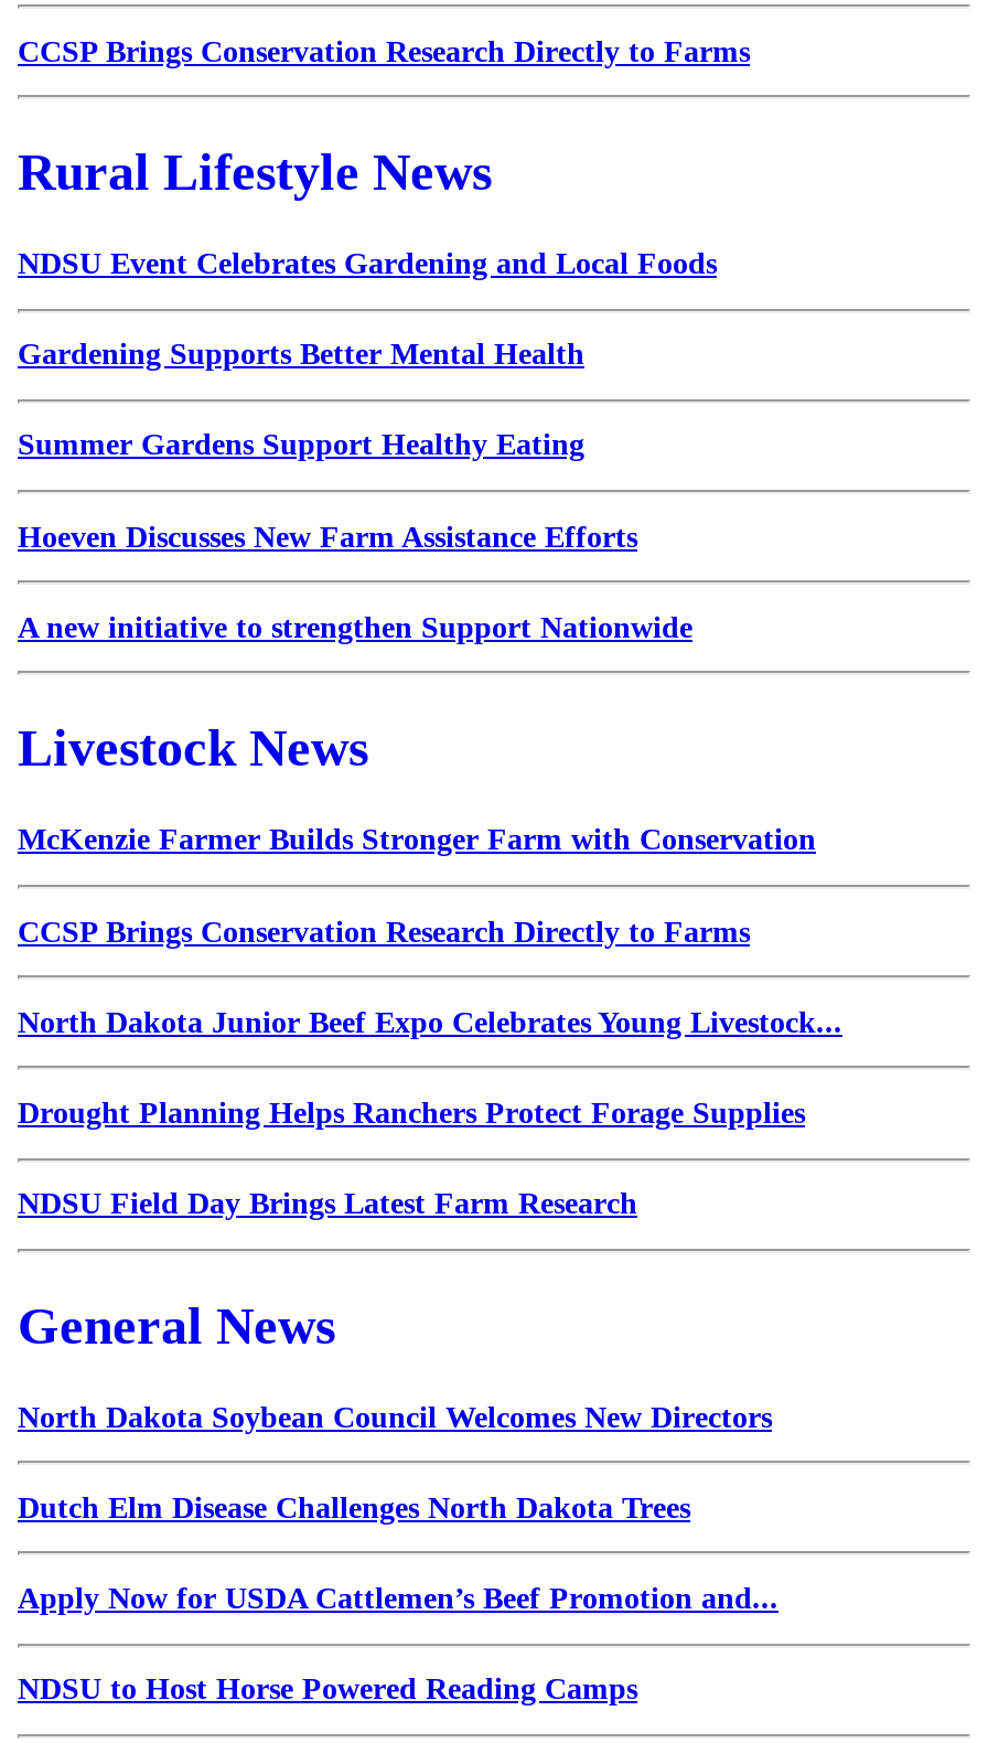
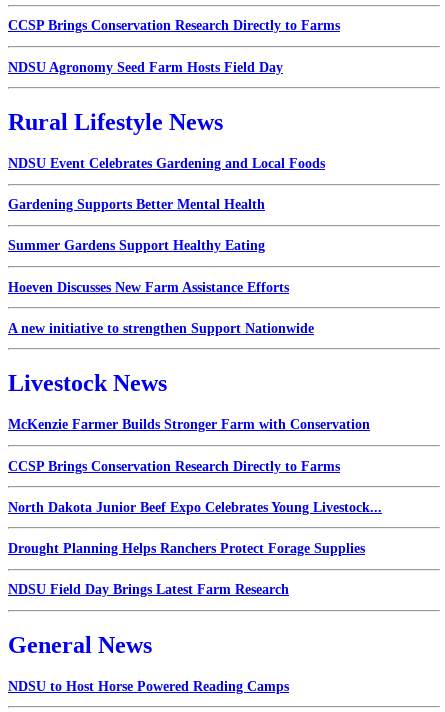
none -> [8,60,283,75] NDSU Agronomy Seed Farm Hosts Field Day
moved [18,143,842,1354] -> [8,109,382,658]: Rural Lifestyle News | NDSU Event Celebrates Gardening and Local Foods | Gardening Supports Better Mental Health | ... | NDSU Field Day Brings Latest Farm Research | General News
[18,1400,778,1615] North Dakota Soybean Council Welcomes New Directors | Dutch Elm Disease Challenges North Dakota Trees | Apply Now for USDA Cattlemen’s Beef Promotion and... -> none

